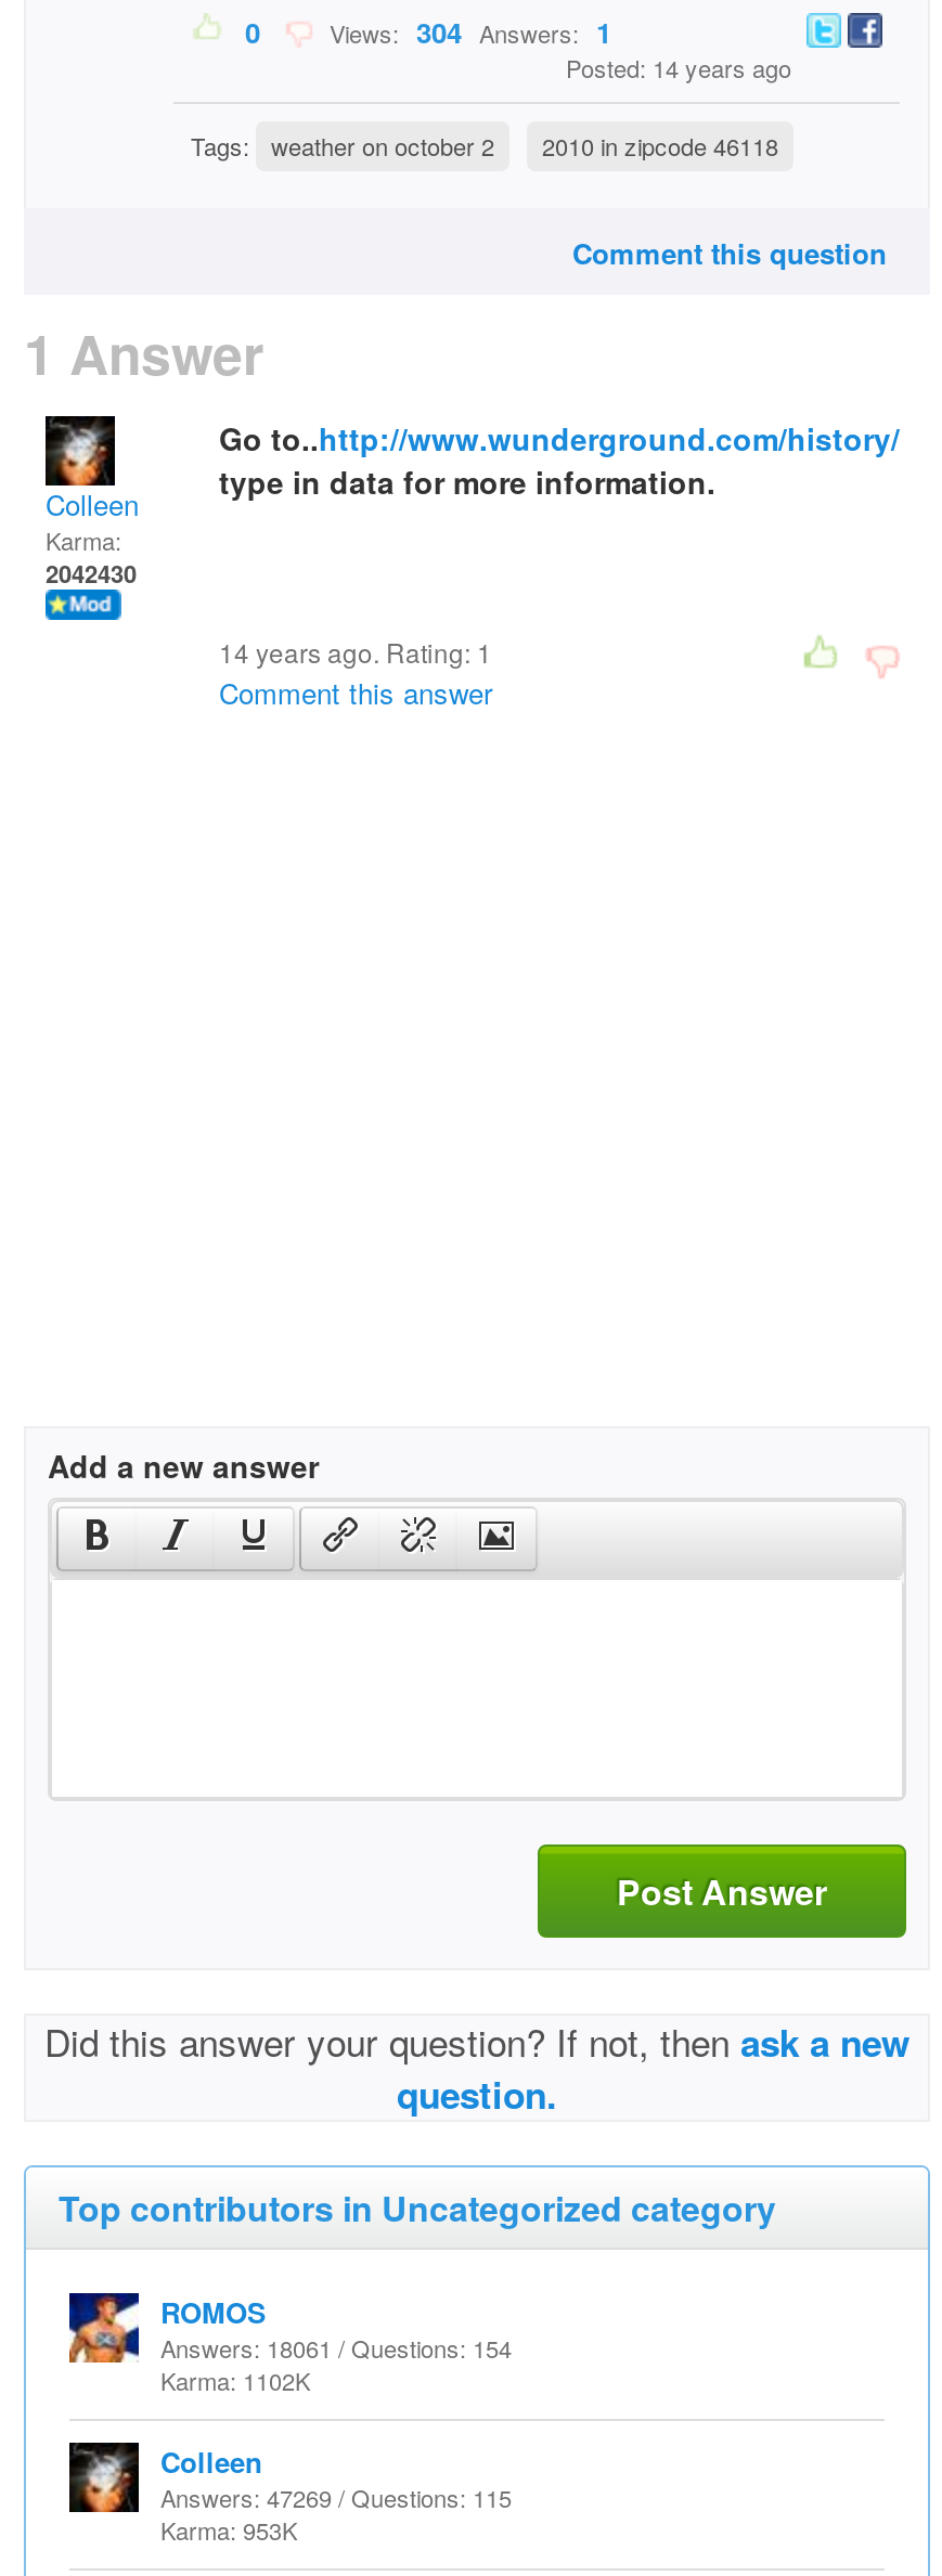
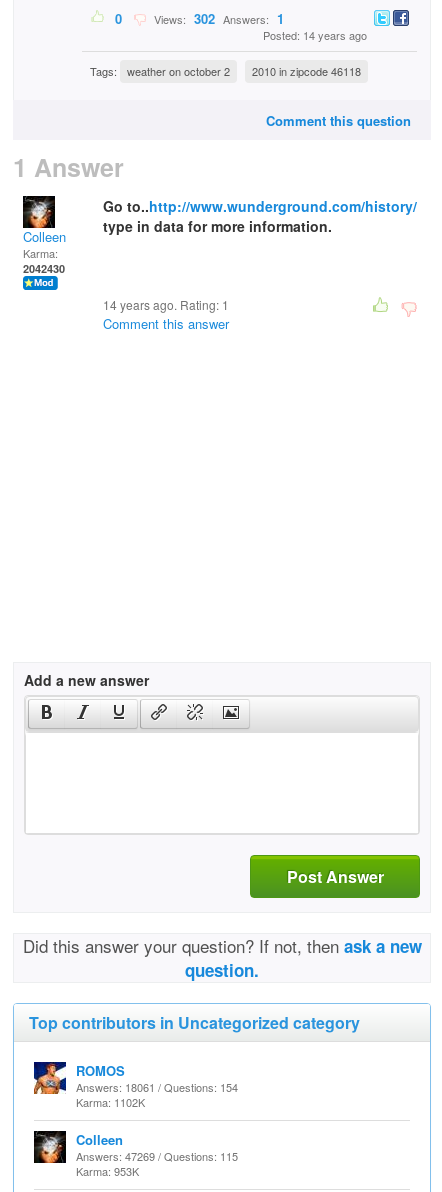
[317,11,611,52] Views: 304 Answers: 1 -> [148,9,284,28] Views: 302 Answers: 1

